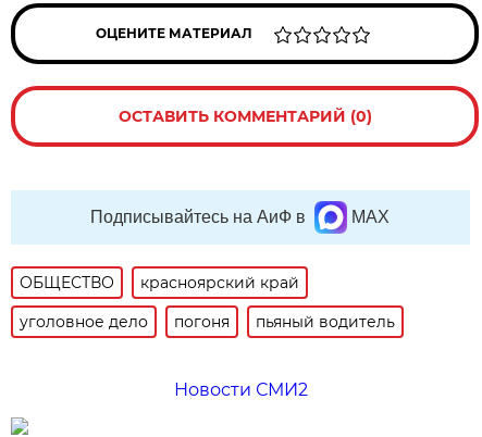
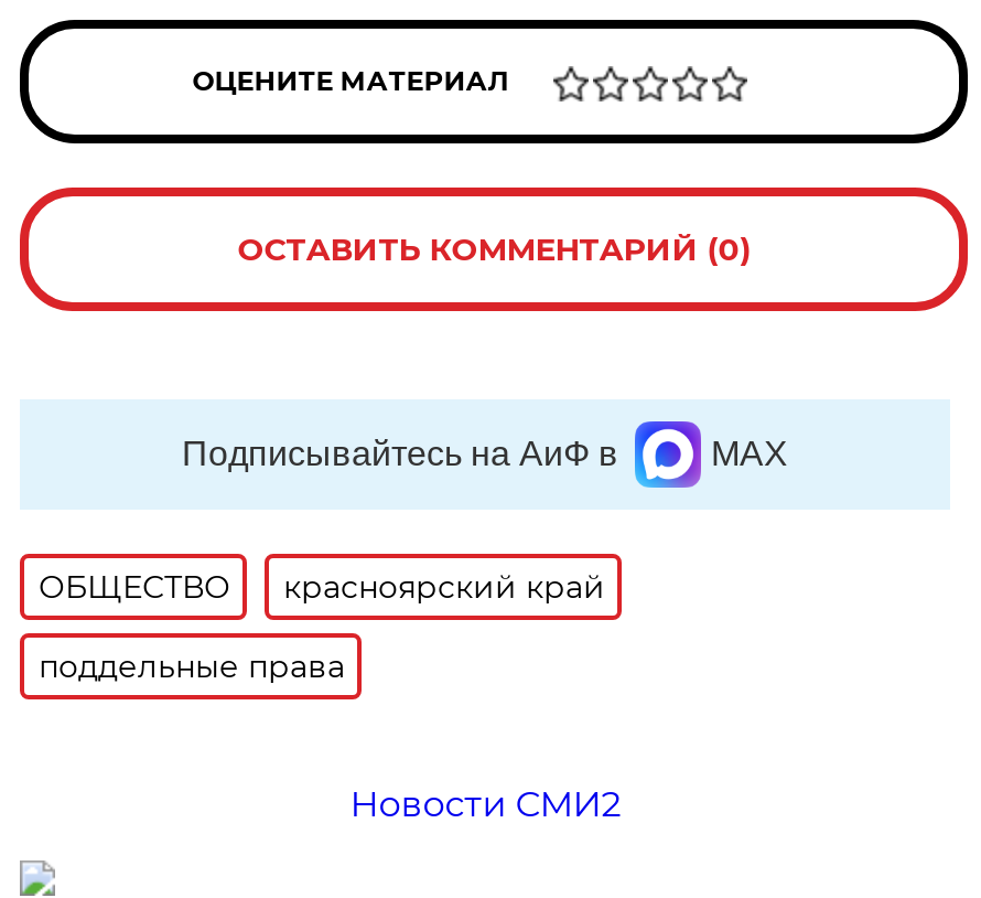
[20,312,395,332] уголовное дело | погоня | пьяный водитель -> [38,647,345,686] поддельные права

